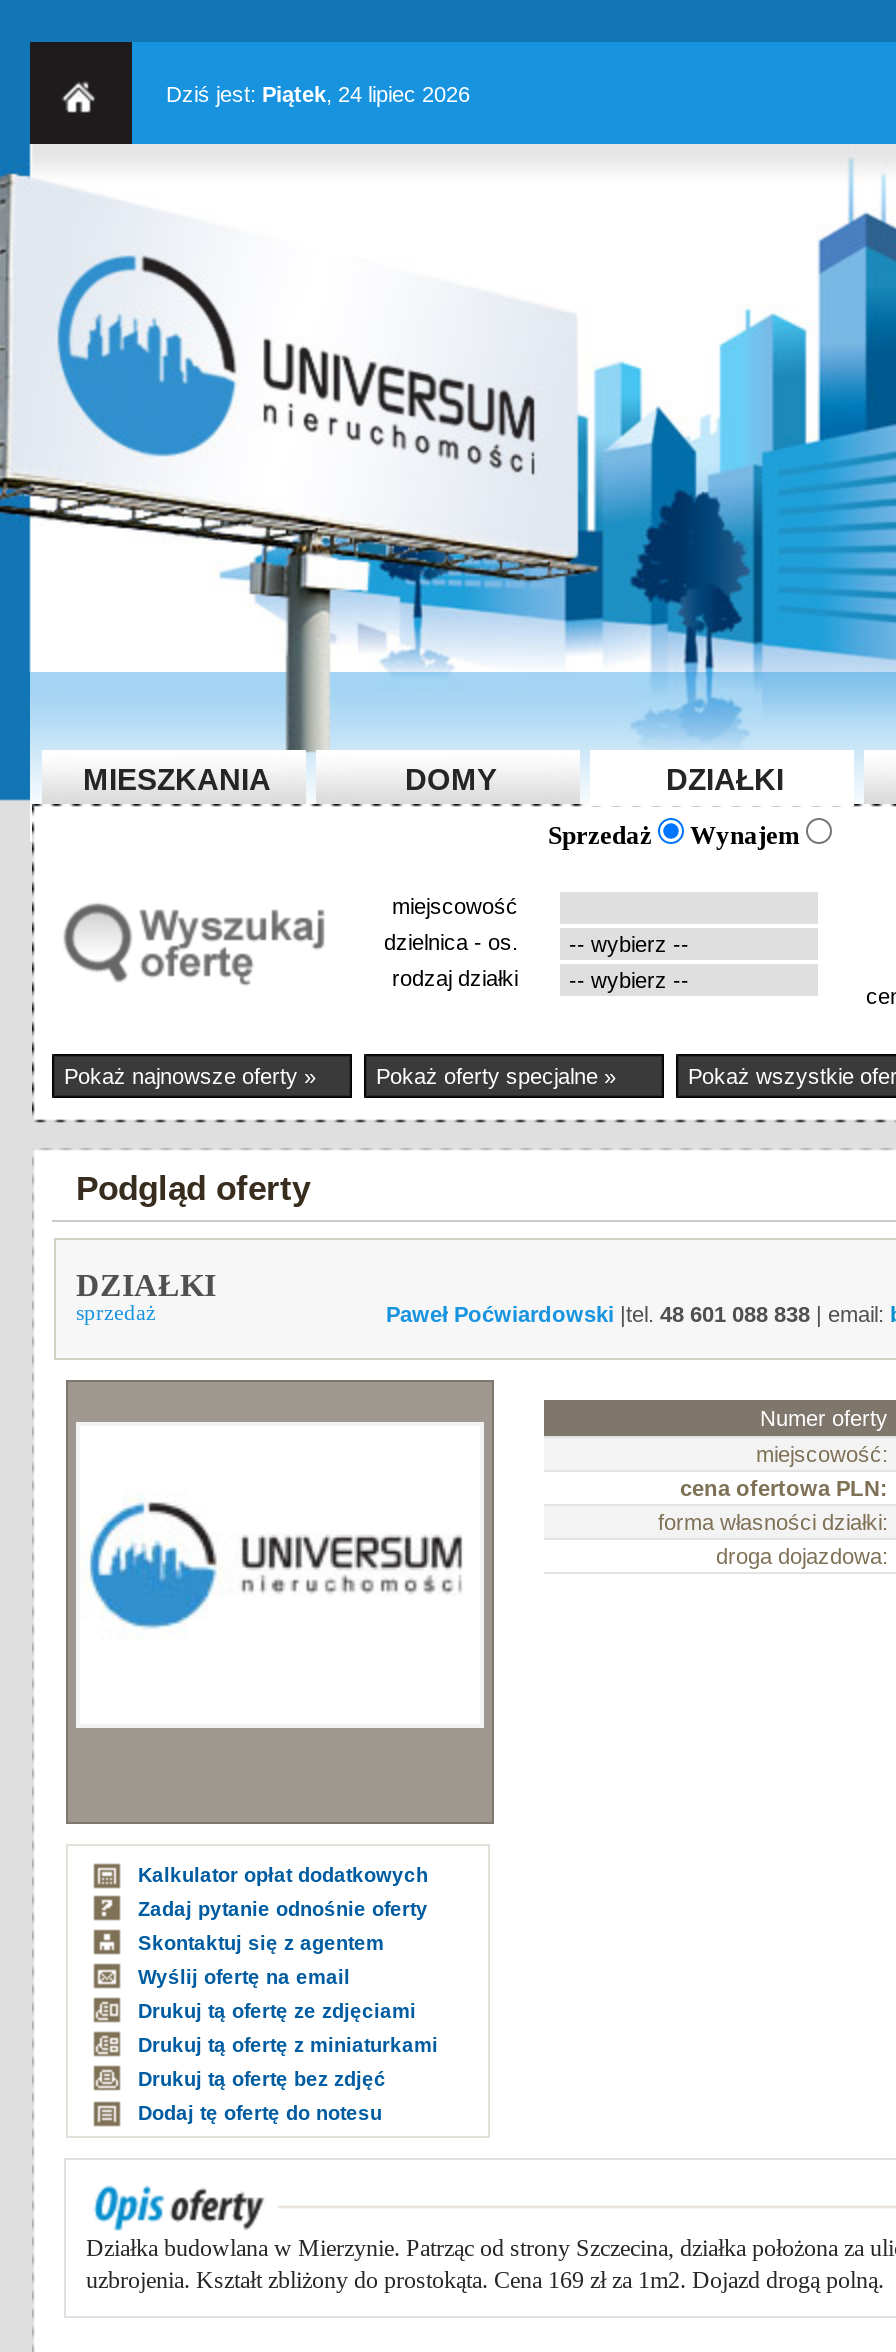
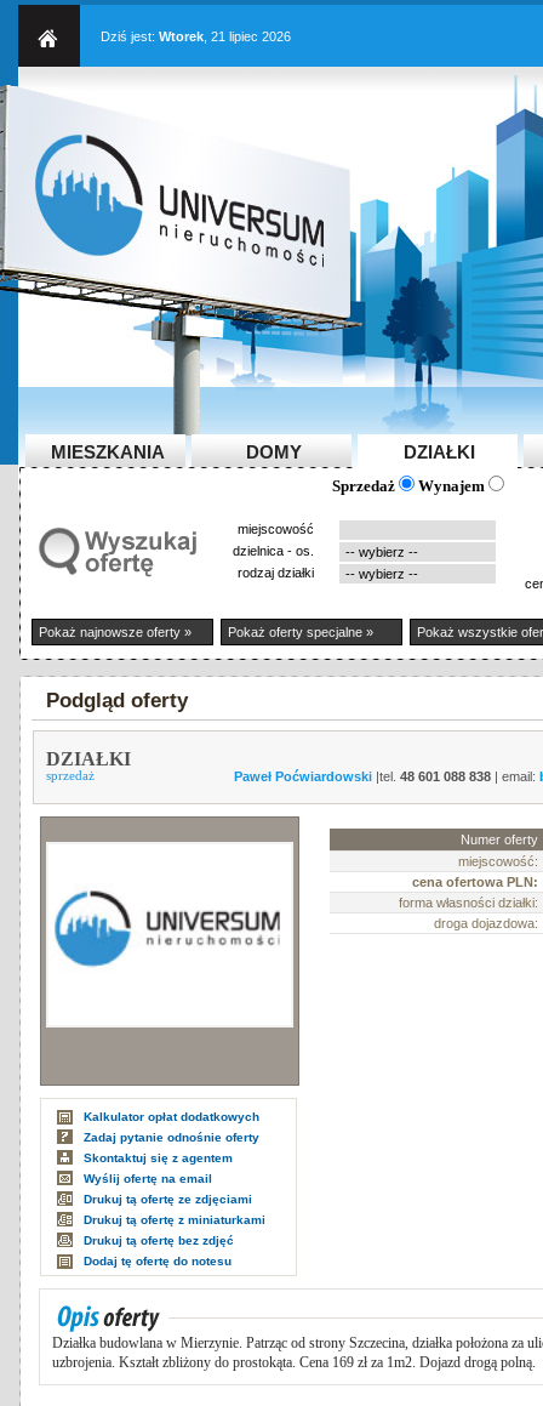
[166,82,470,106] Dziś jest: Piątek, 24 lipiec 2026 -> [101,29,291,44] Dziś jest: Wtorek, 21 lipiec 2026

